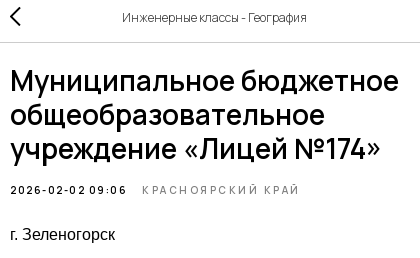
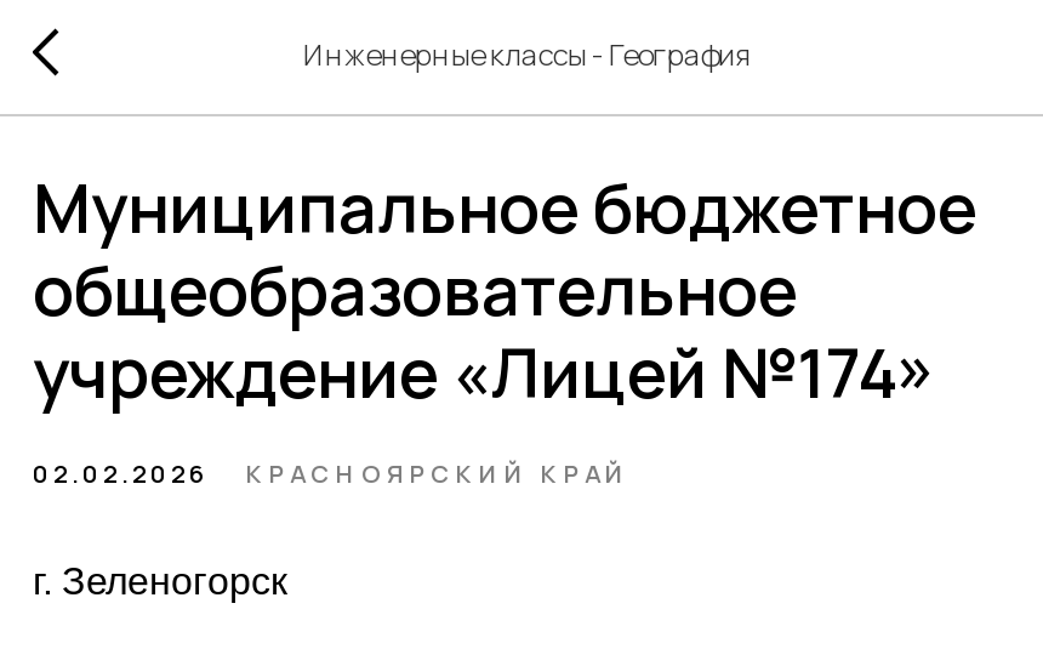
[10,183,300,197] 2026-02-02 09:06 КРАСНОЯРСКИЙ КРАЙ -> [33,456,631,490] 02.02.2026 КРАСНОЯРСКИЙ КРАЙ

